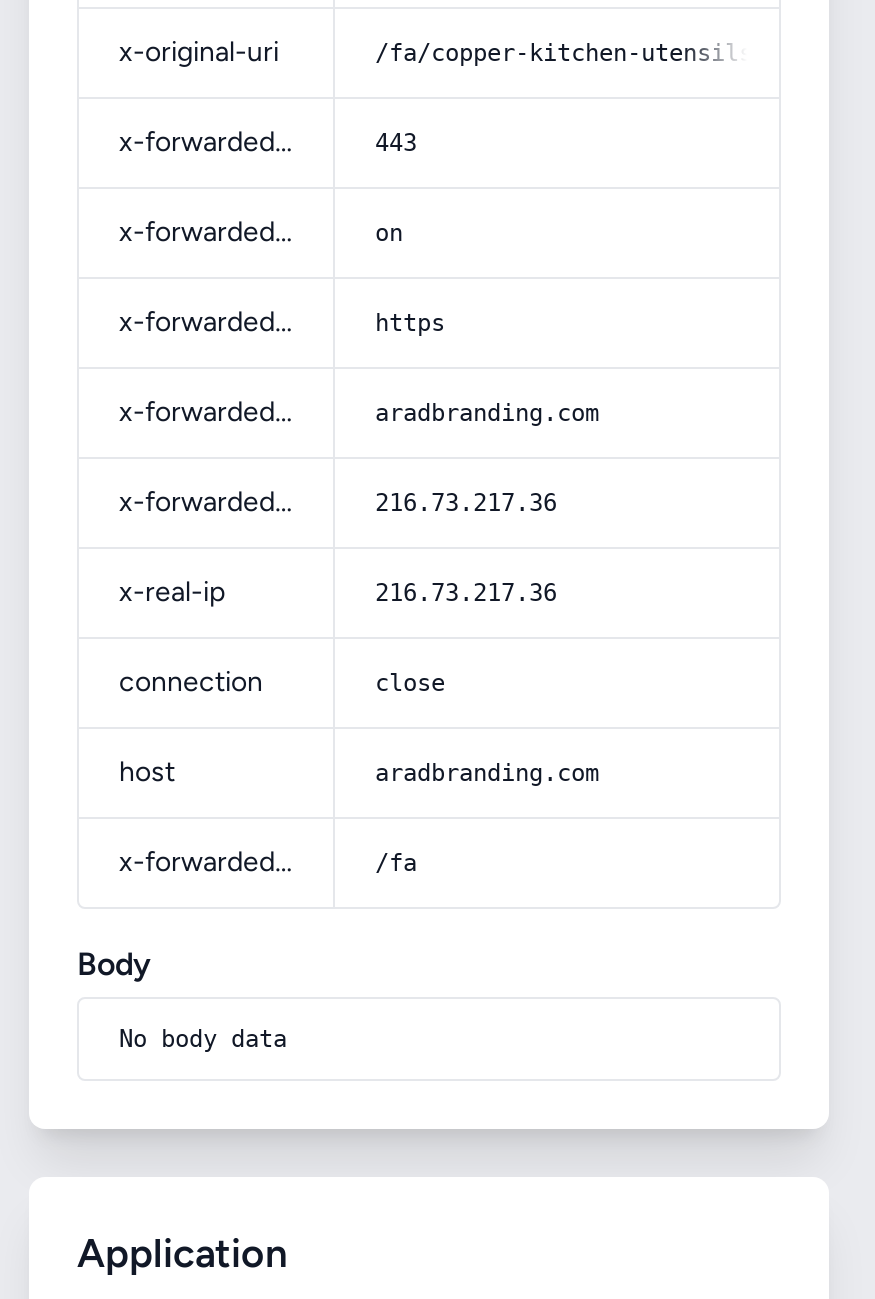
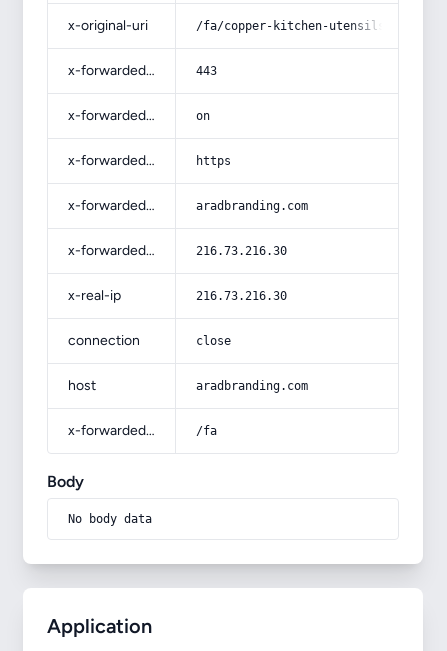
[375,489,557,517] 216.73.217.36 -> [196,244,287,258] 216.73.216.30
[375,579,557,607] 216.73.217.36 -> [196,289,287,303] 216.73.216.30

